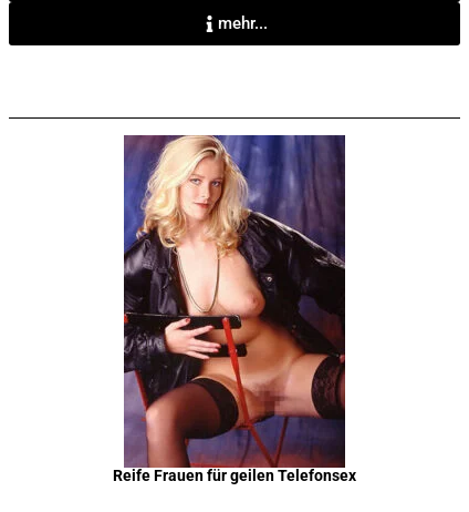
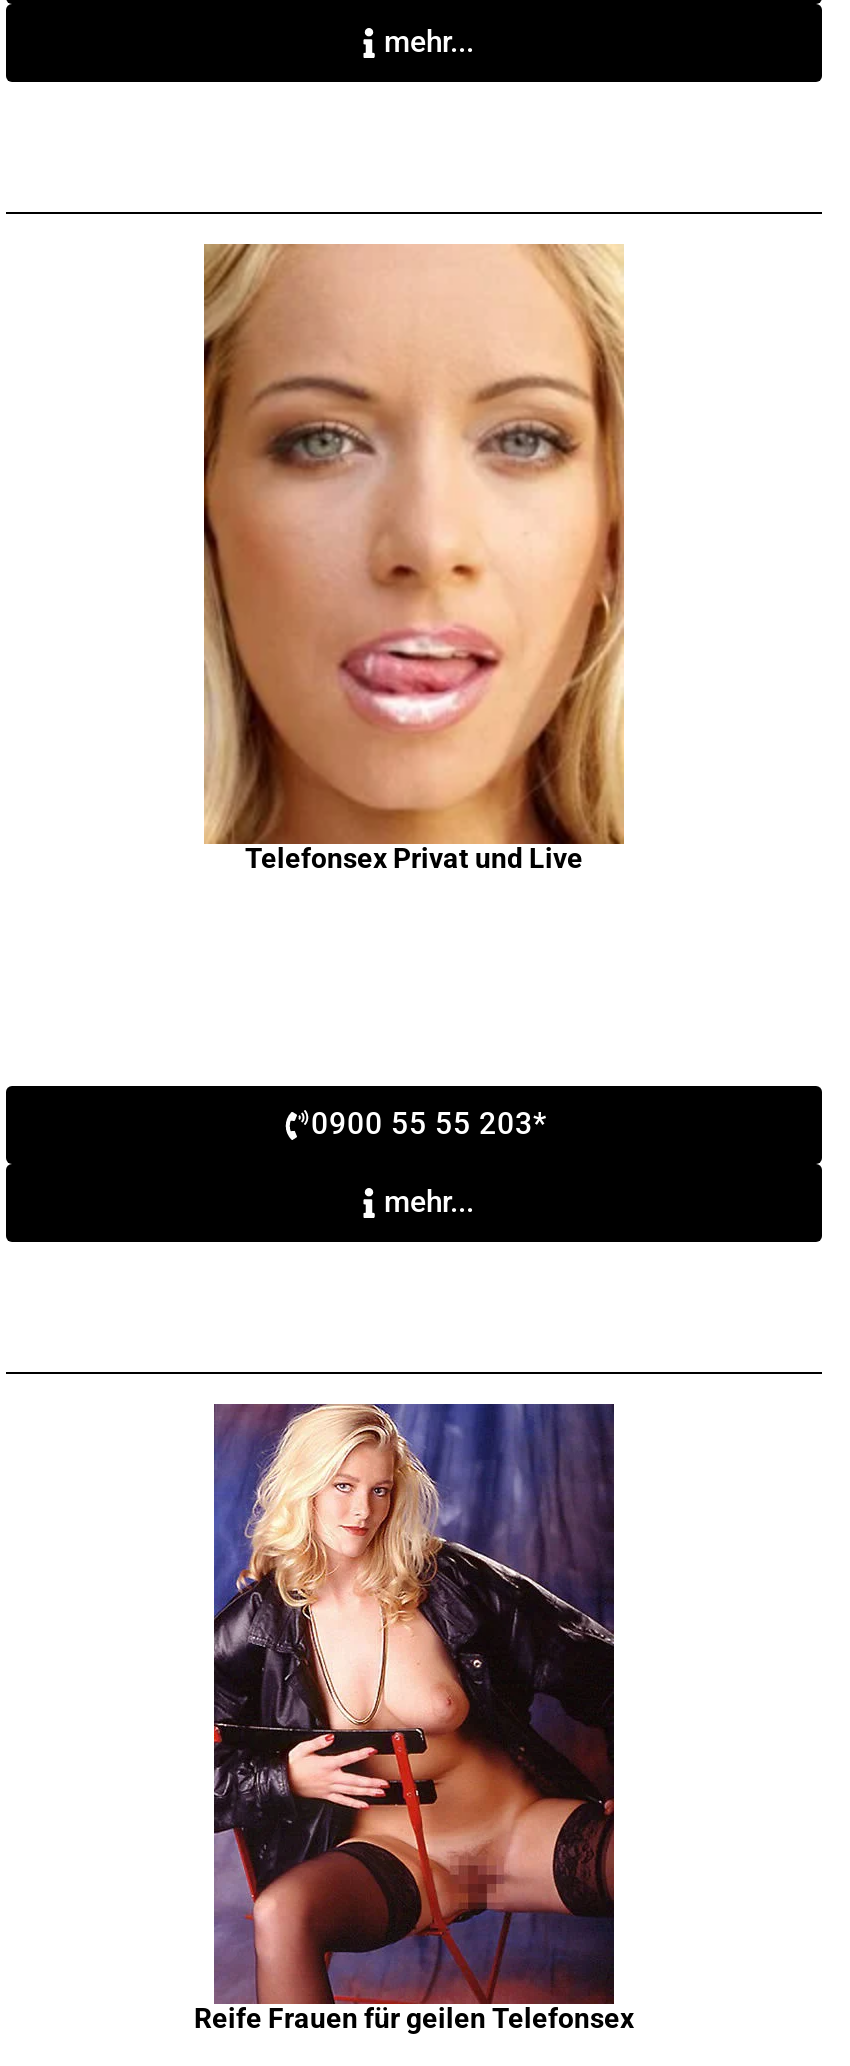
none -> [194,242,636,874] [image] | Telefonsex Privat und Live
none -> [311,1106,547,1220] 0900 55 55 203* | mehr...

